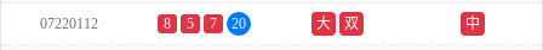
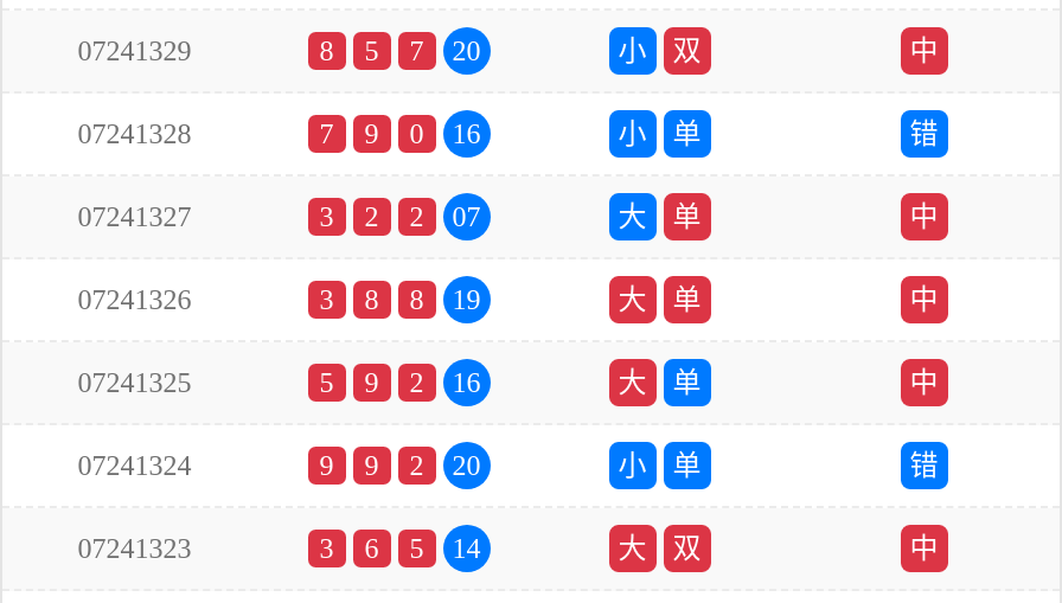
[40,15,98,32] 07220112 -> [78,34,192,68] 07241329
none -> [78,34,938,565] 小 | 双 | 中 | 07241328 | 7 | 9 | 0 | 16 | 小 | 单 | 错 | 07241327 | 3 | 2 | 2 | 07 | 大 | 单 | 中 | 07241326 | 3 | 8 | 8 | 19 | 大 | 单 | 中 | 07241325 | 5 | 9 | 2 | 16 | 大 | 单 | 中 | 07241324 | 9 | 9 | 2 | 20 | 小 | 单 | 错 | 07241323 | 3 | 6 | 5 | 14

